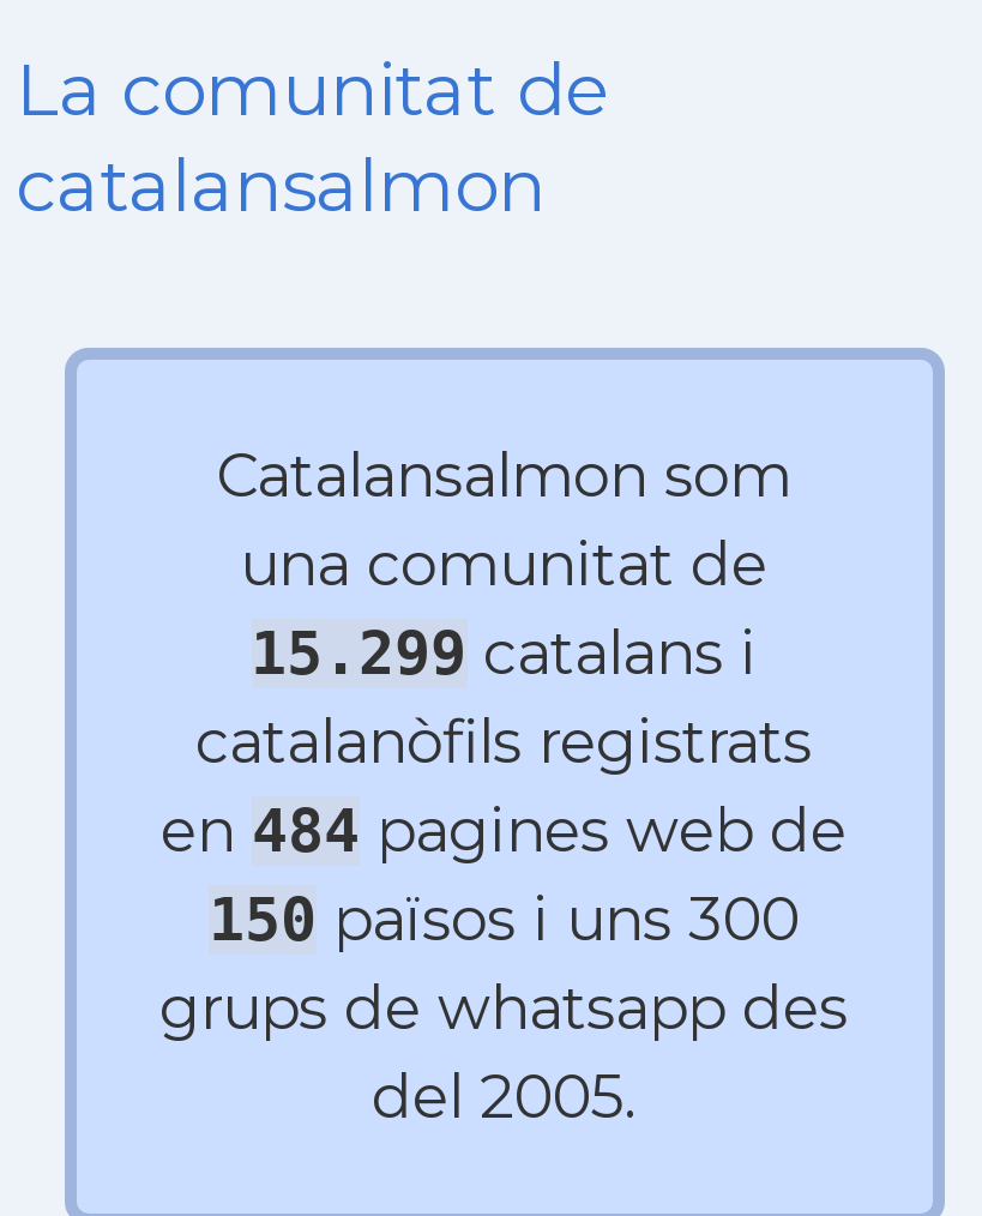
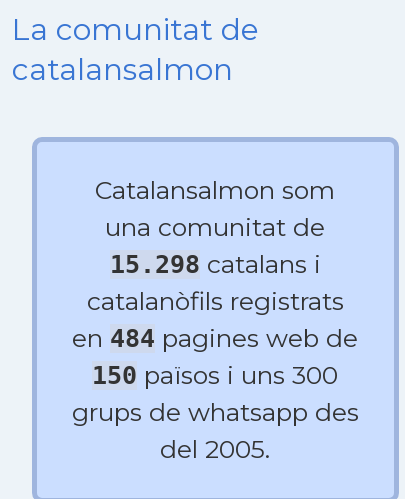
[251,616,757,688] 15.299 catalans i -> [109,249,320,279] 15.298 catalans i

